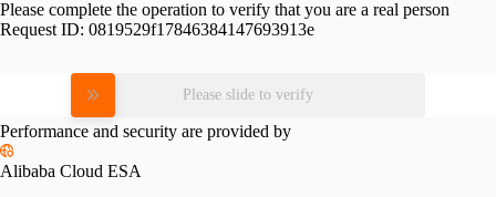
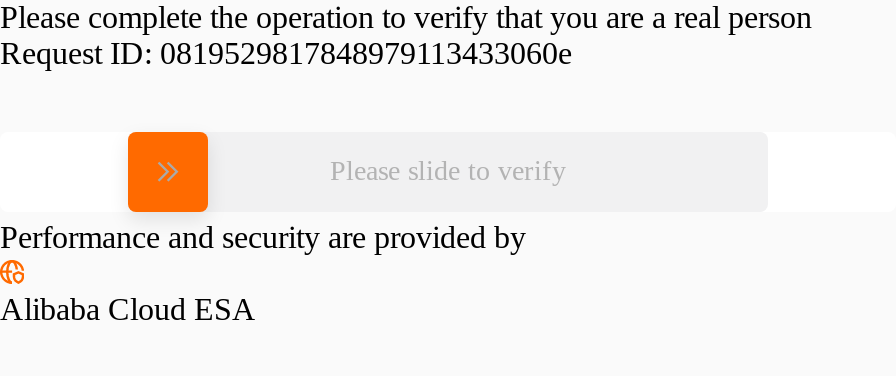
[0,20,314,39] Request ID: 0819529f17846384147693913e -> [0,36,572,70] Request ID: 0819529817848979113433060e

